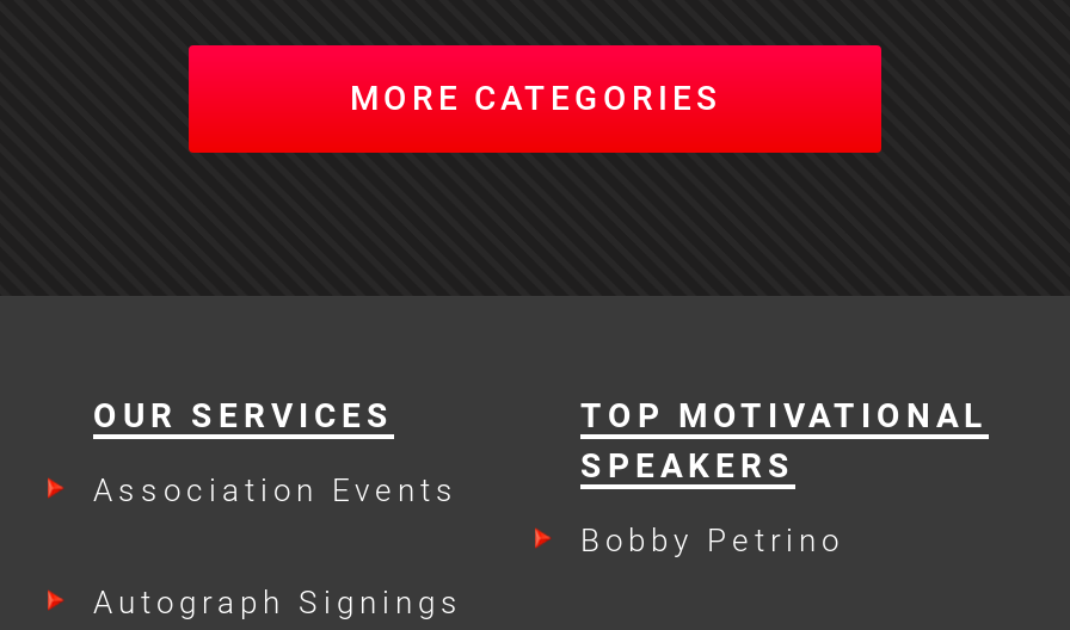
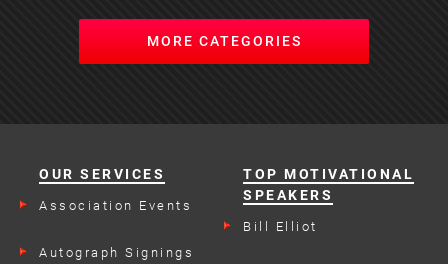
[580,523,844,559] Bobby Petrino -> [243,219,317,234] Bill Elliot

